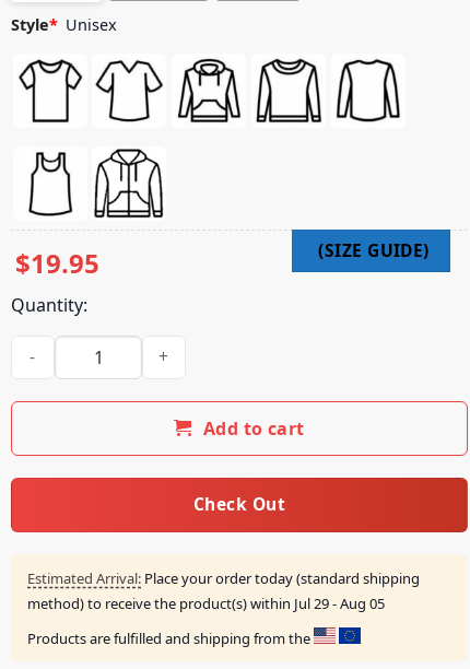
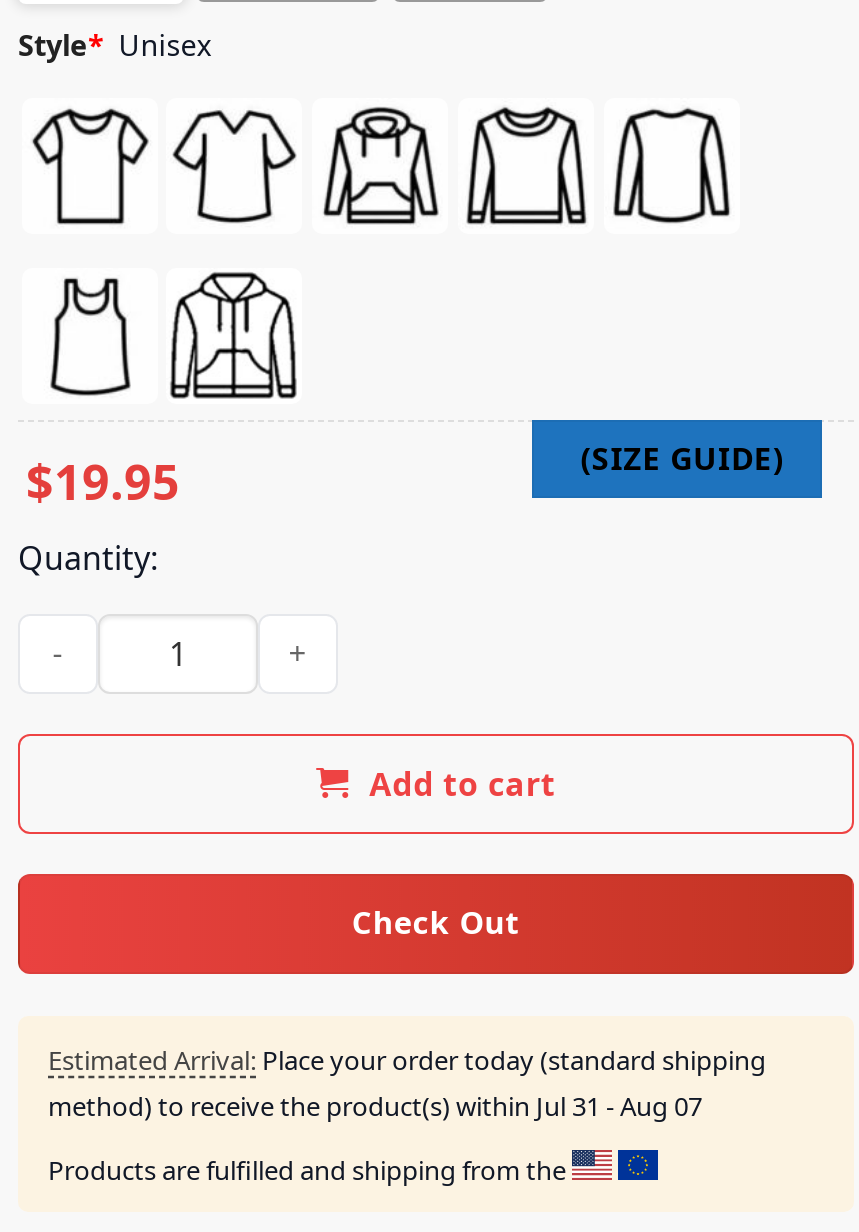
[27,594,385,614] method) to receive the product(s) within Jul 29 - Aug 05 -> [48,1087,702,1123] method) to receive the product(s) within Jul 31 - Aug 07

